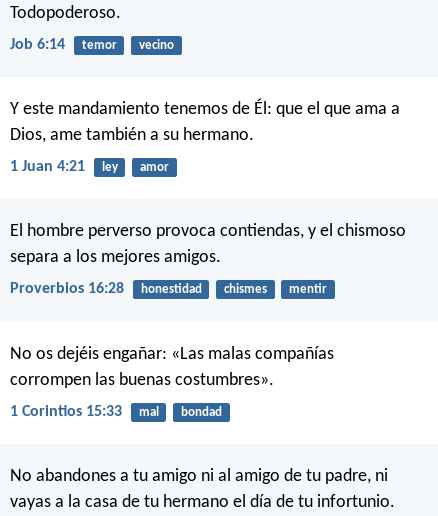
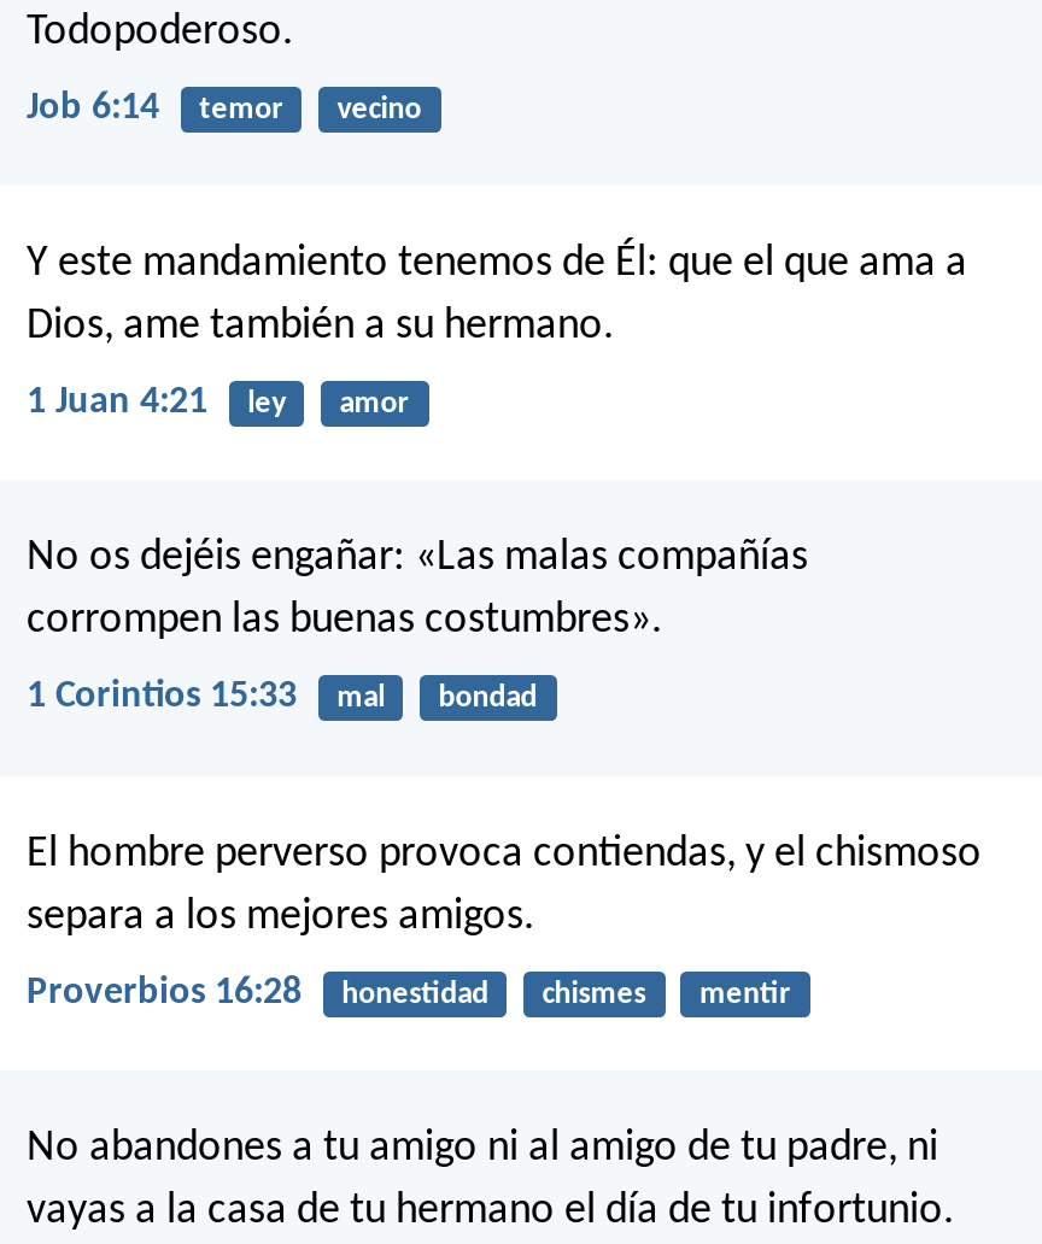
moved [10,222,406,297] -> [27,831,982,1012]: El hombre perverso provoca contiendas, y el chismoso | separa a los mejores amigos. | Proverbios 16:28 | honestidad | chismes | mentir
moved [10,345,334,420] -> [27,536,808,717]: No os dejéis engañar: «Las malas compañías | corrompen las buenas costumbres». | 1 Corintios 15:33 | mal | bondad

